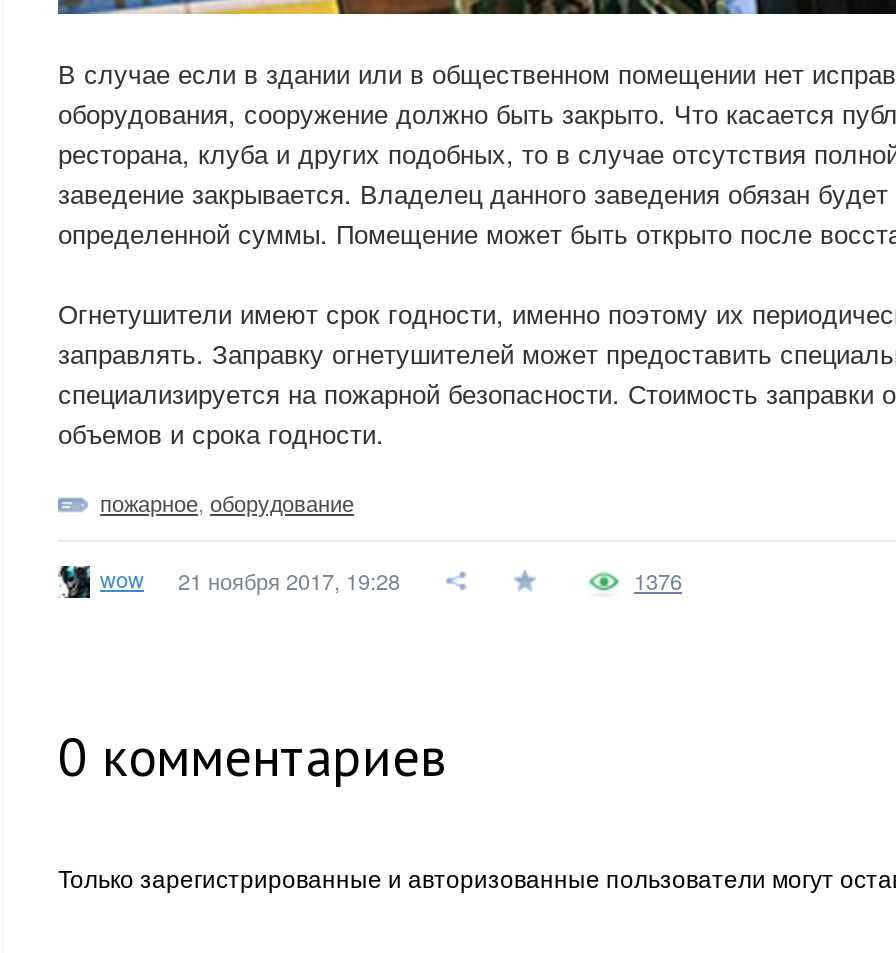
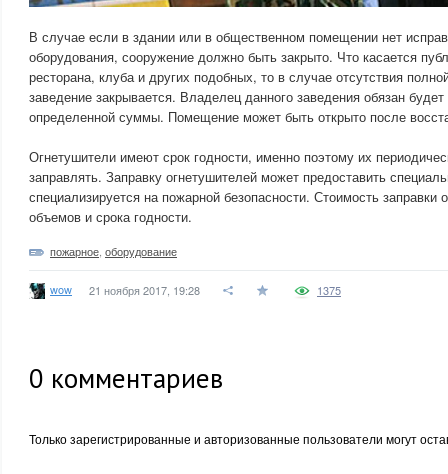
[634,564,682,596] 1376 -> [317,282,341,298] 1375

